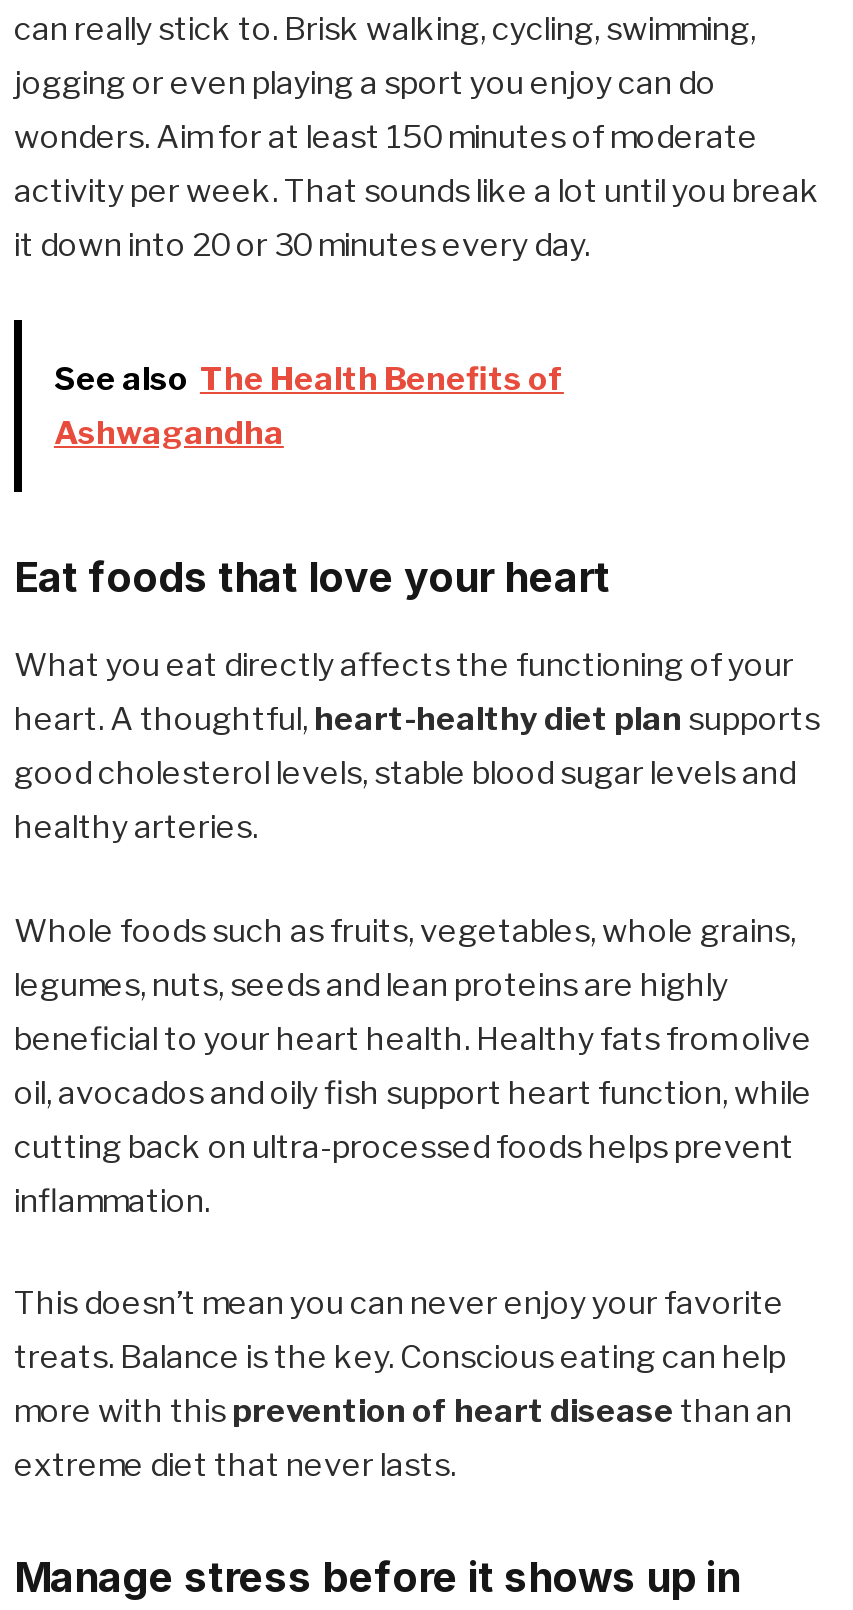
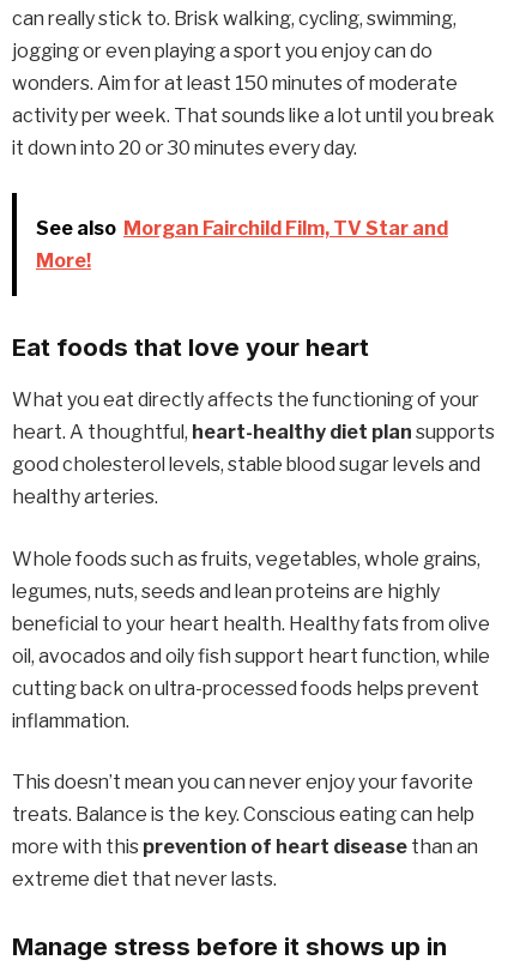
[54,360,564,452] See also The Health Benefits of | Ashwagandha -> [36,217,448,272] See also Morgan Fairchild Film, TV Star and | More!

